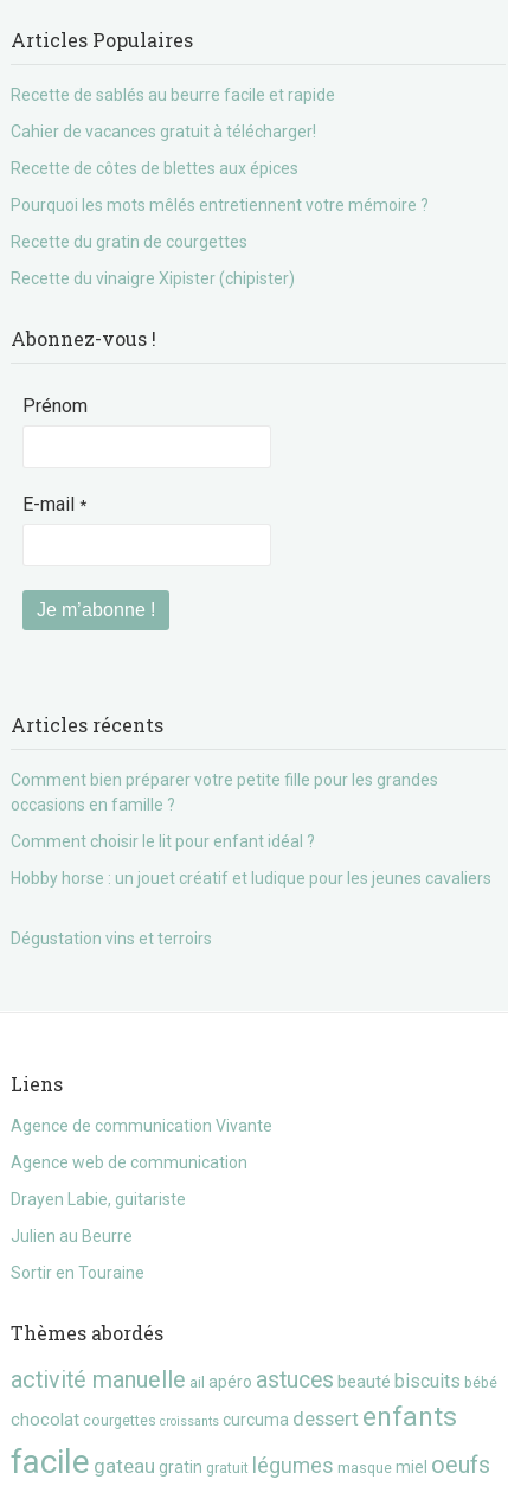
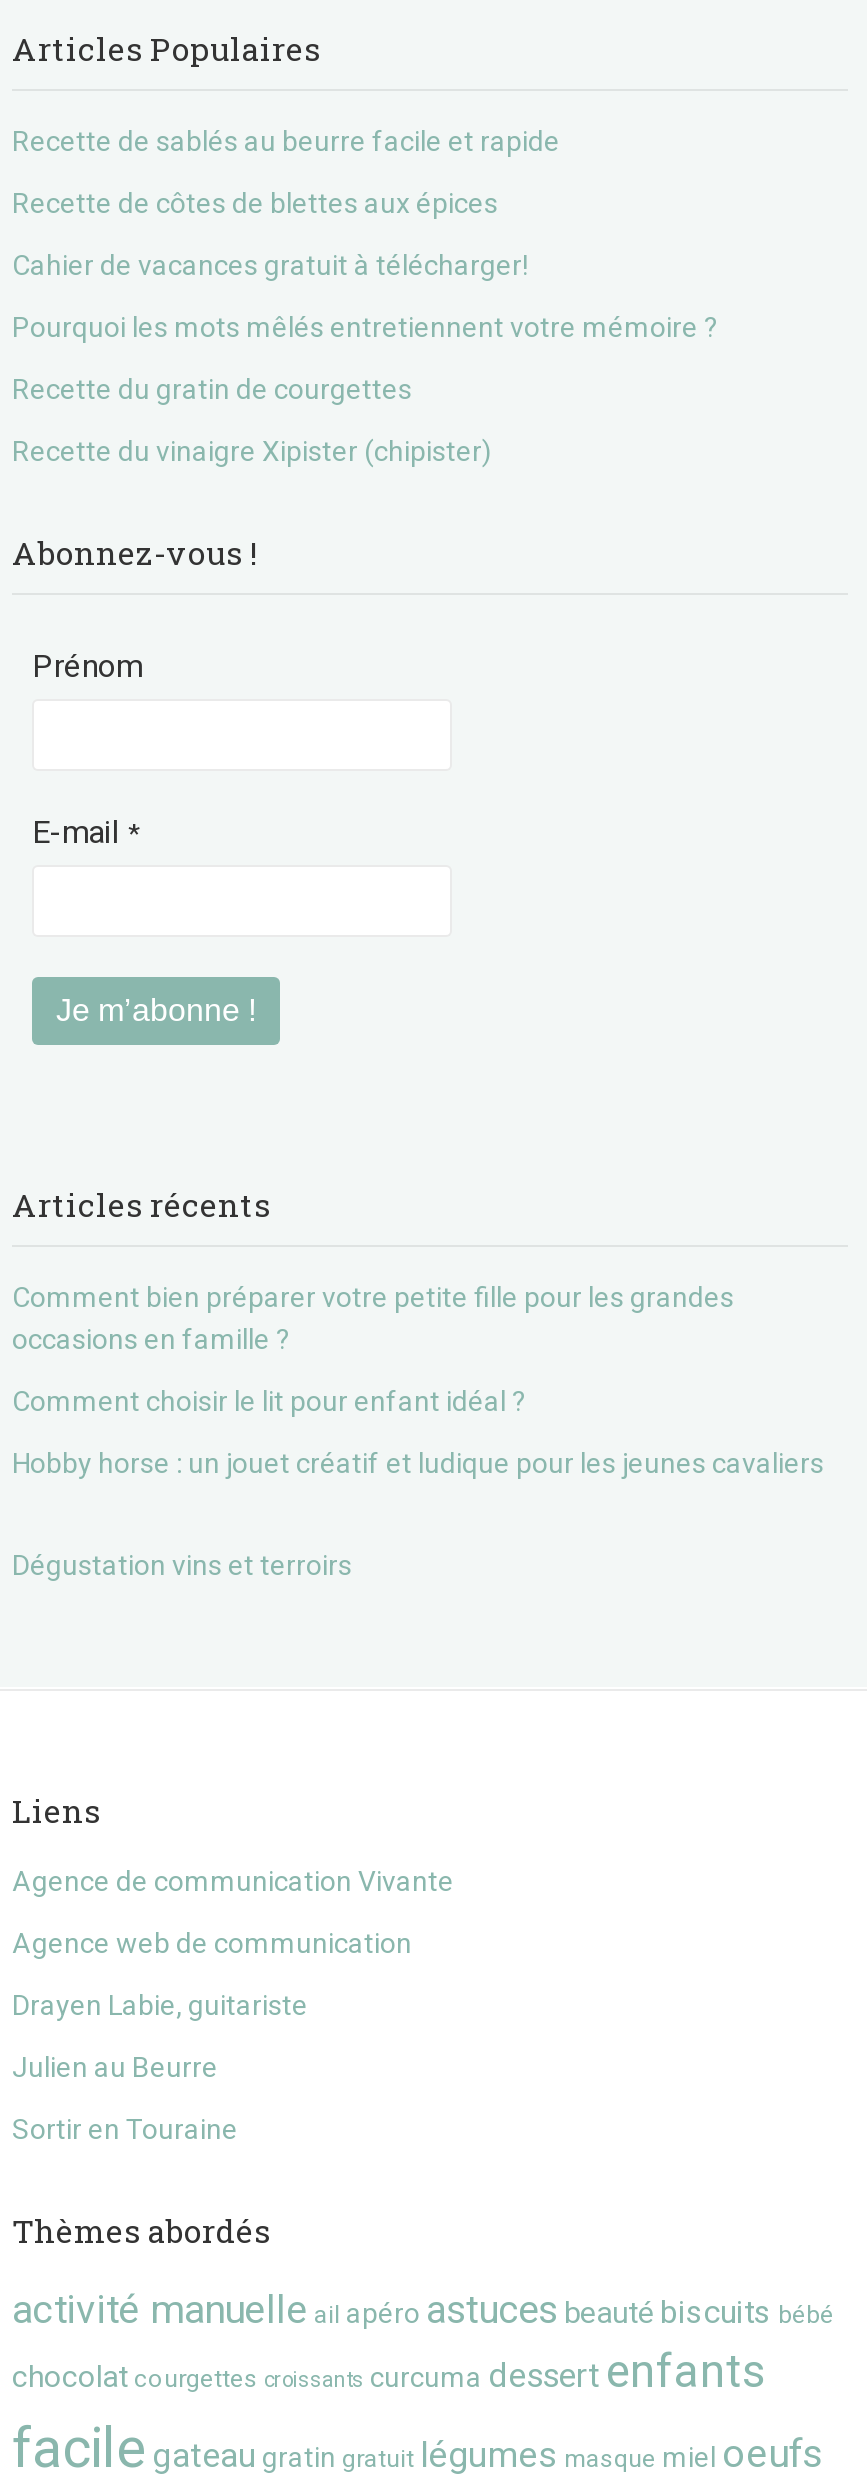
moved [11,121,316,140] -> [12,248,528,280]: Cahier de vacances gratuit à télécharger!
moved [11,158,298,177] -> [12,186,498,218]: Recette de côtes de blettes aux épices

